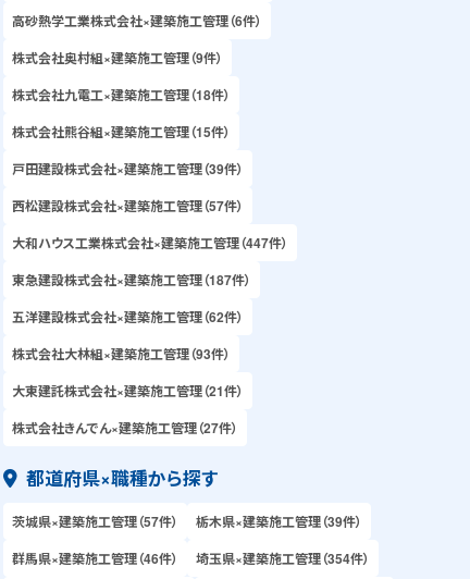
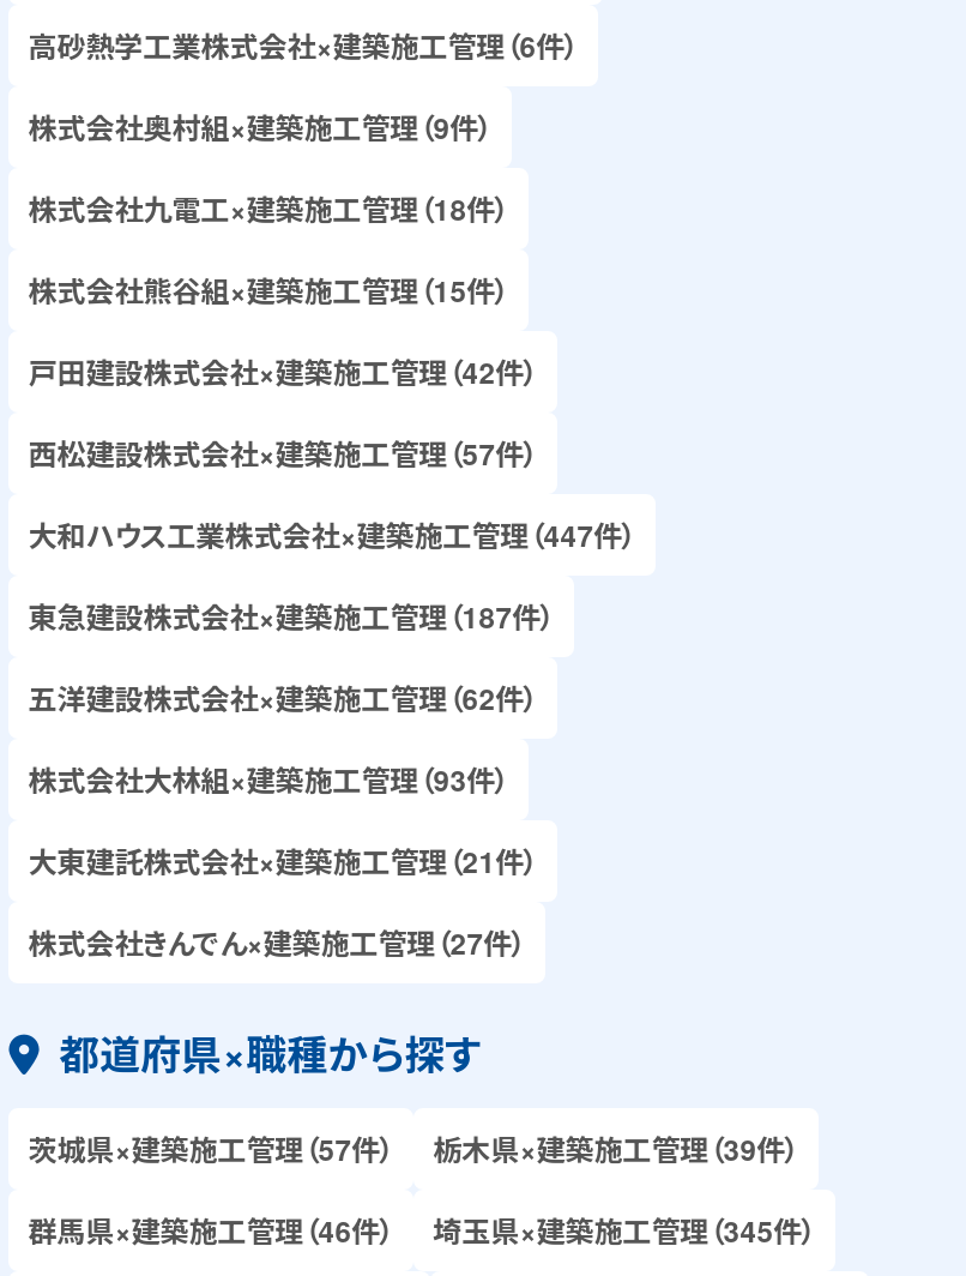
[12,159,244,178] 戸田建設株式会社×建築施工管理（39件） -> [28,350,539,393] 戸田建設株式会社×建築施工管理（42件）
[196,548,370,568] 埼玉県×建築施工管理（354件） -> [433,1209,817,1252] 埼玉県×建築施工管理（345件）

